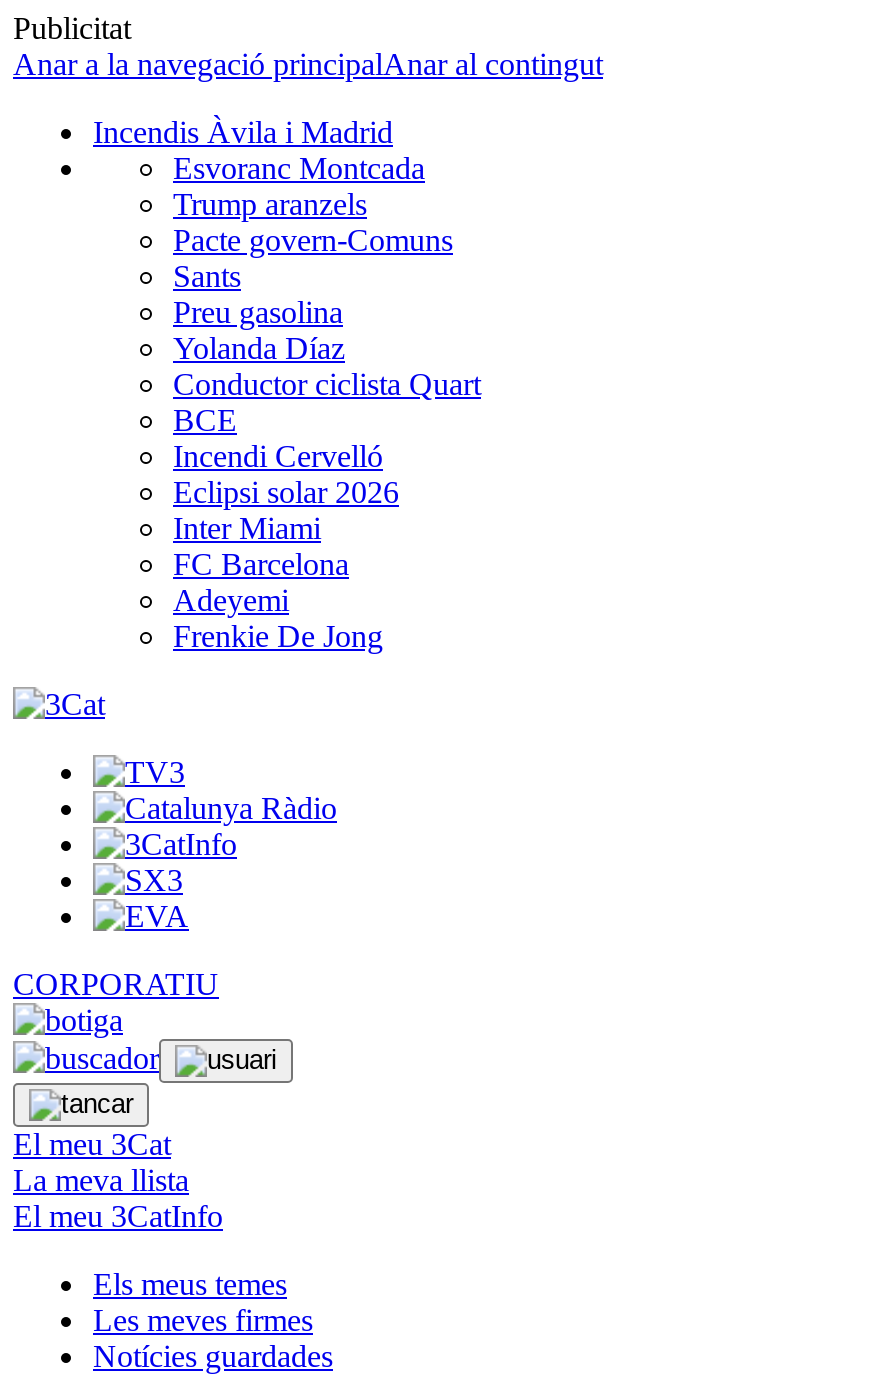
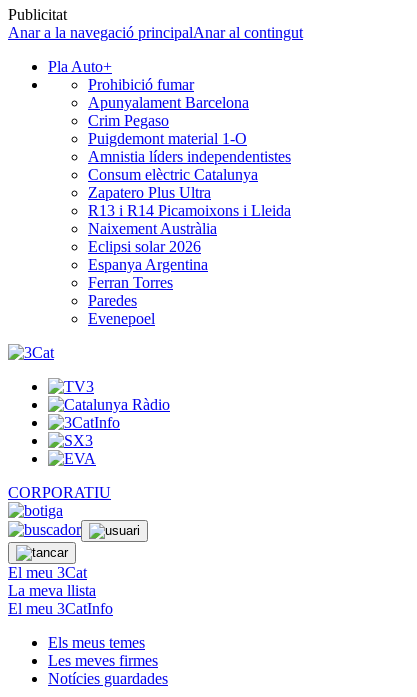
[93,115,481,473] Incendis Àvila i Madrid | Esvoranc Montcada | Trump aranzels | Pacte govern-Comuns | Sants | Preu gasolina | Yolanda Díaz | Conductor ciclista Quart | BCE | Incendi Cervelló -> [48,58,291,237] Pla Auto+ | Prohibició fumar | Apunyalament Barcelona | Crim Pegaso | Puigdemont material 1-O | Amnistia líders independentistes | Consum elèctric Catalunya | Zapatero Plus Ultra | R13 i R14 Picamoixons i Lleida | Naixement Austràlia
[173,511,383,653] Inter Miami | FC Barcelona | Adeyemi | Frenkie De Jong -> [88,256,208,327] Espanya Argentina | Ferran Torres | Paredes | Evenepoel

